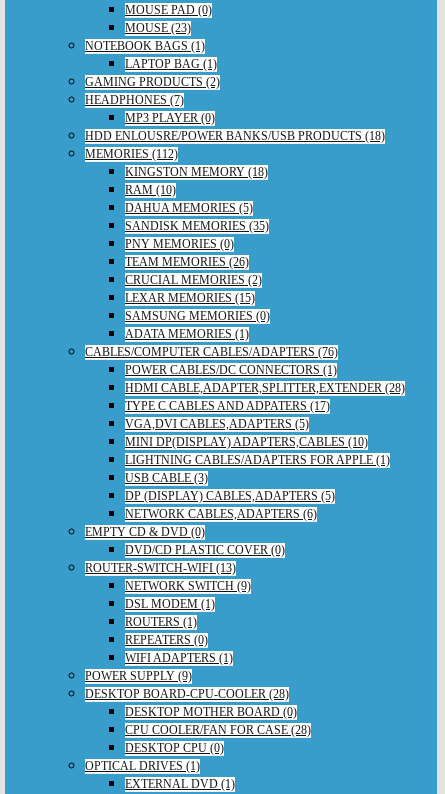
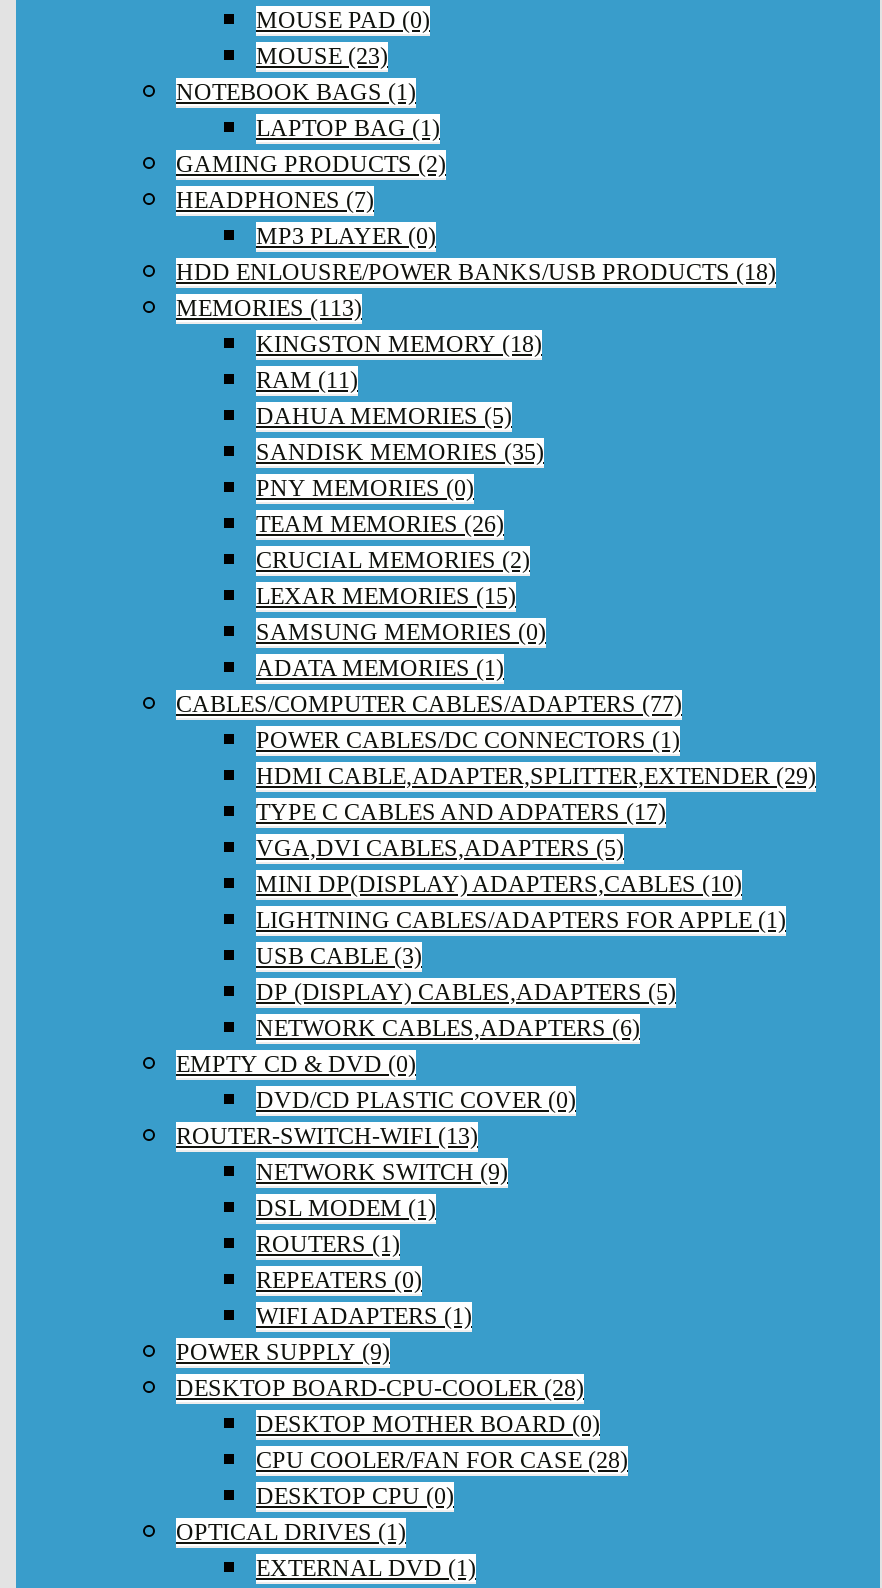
[85,146,178,160] MEMORIES (112) -> [176,293,362,321] MEMORIES (113)
[125,182,176,196] RAM (10) -> [256,365,358,393] RAM (11)
[85,344,338,358] CABLES/COMPUTER CABLES/ADAPTERS (76) -> [176,689,682,717] CABLES/COMPUTER CABLES/ADAPTERS (77)
[125,380,405,394] HDMI CABLE,ADAPTER,SPLITTER,EXTENDER (28) -> [256,761,816,789] HDMI CABLE,ADAPTER,SPLITTER,EXTENDER (29)

